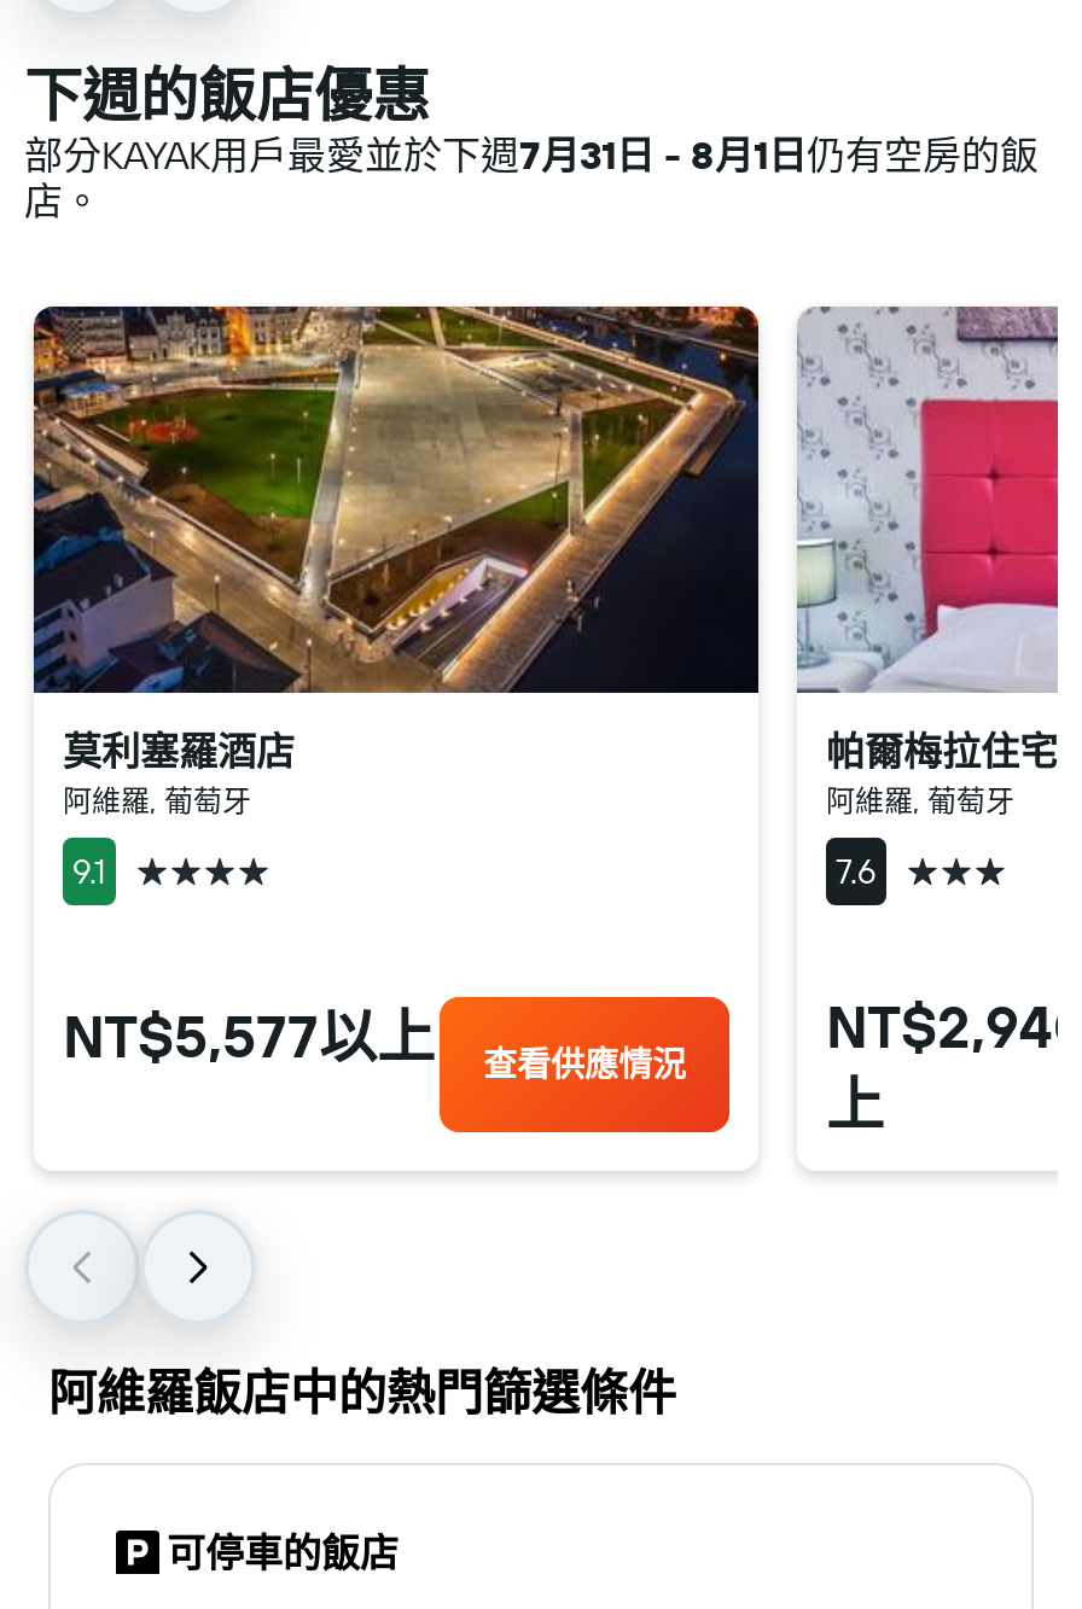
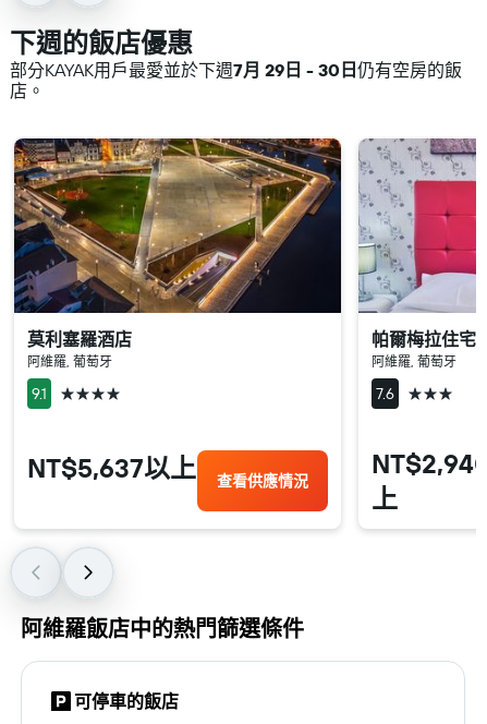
[24,130,1039,179] 部分KAYAK用戶最愛並於下週7月31日 - 8月1日仍有空房的飯 -> [10,59,462,81] 部分KAYAK用戶最愛並於下週7月 29日 - 30日仍有空房的飯
[63,999,686,1086] NT$5,577以上 查看供應情況 -> [27,451,308,491] NT$5,637以上 查看供應情況

